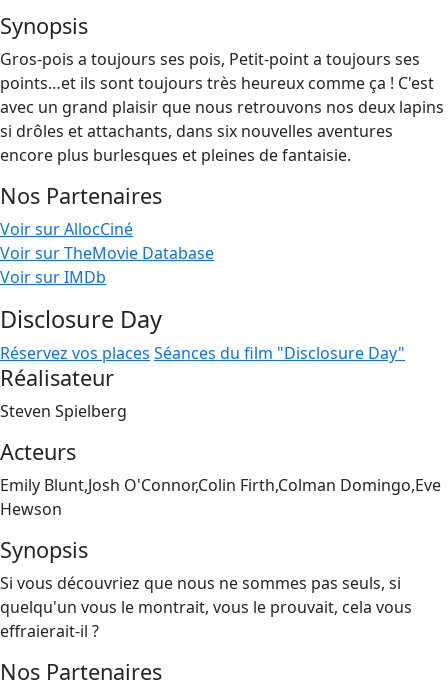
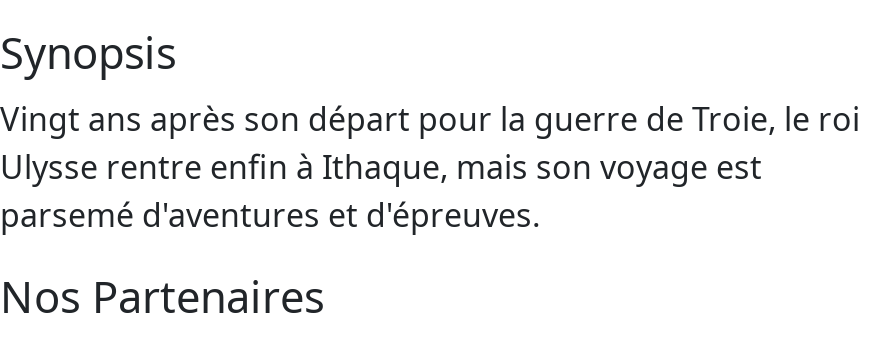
[0,48,444,642] Gros-pois a toujours ses pois, Petit-point a toujours ses | points…et ils sont toujours très heureux comme ça ! C'est | avec un grand plaisir que nous retrouvons nos deux lapins | si drôles et attachants, dans six nouvelles aventures | encore plus burlesques et pleines de fantaisie. | Nos Partenaires | Voir sur AllocCiné | Voir sur TheMovie Database | Voir sur IMDb | Disclosure Day | Réservez vos places Séances du film "Disclosure Day" | Réalisateur | Steven Spielberg | Acteurs | Emily Blunt,Josh O'Connor,Colin Firth,Colman Domingo,Eve | Hewson | Synopsis | Si vous découvriez que nous ne sommes pas seuls, si | quelqu'un vous le montrait, vous le prouvait, cela vous | effraierait-il ? -> [0,97,860,237] Vingt ans après son départ pour la guerre de Troie, le roi | Ulysse rentre enfin à Ithaque, mais son voyage est | parsemé d'aventures et d'épreuves.

